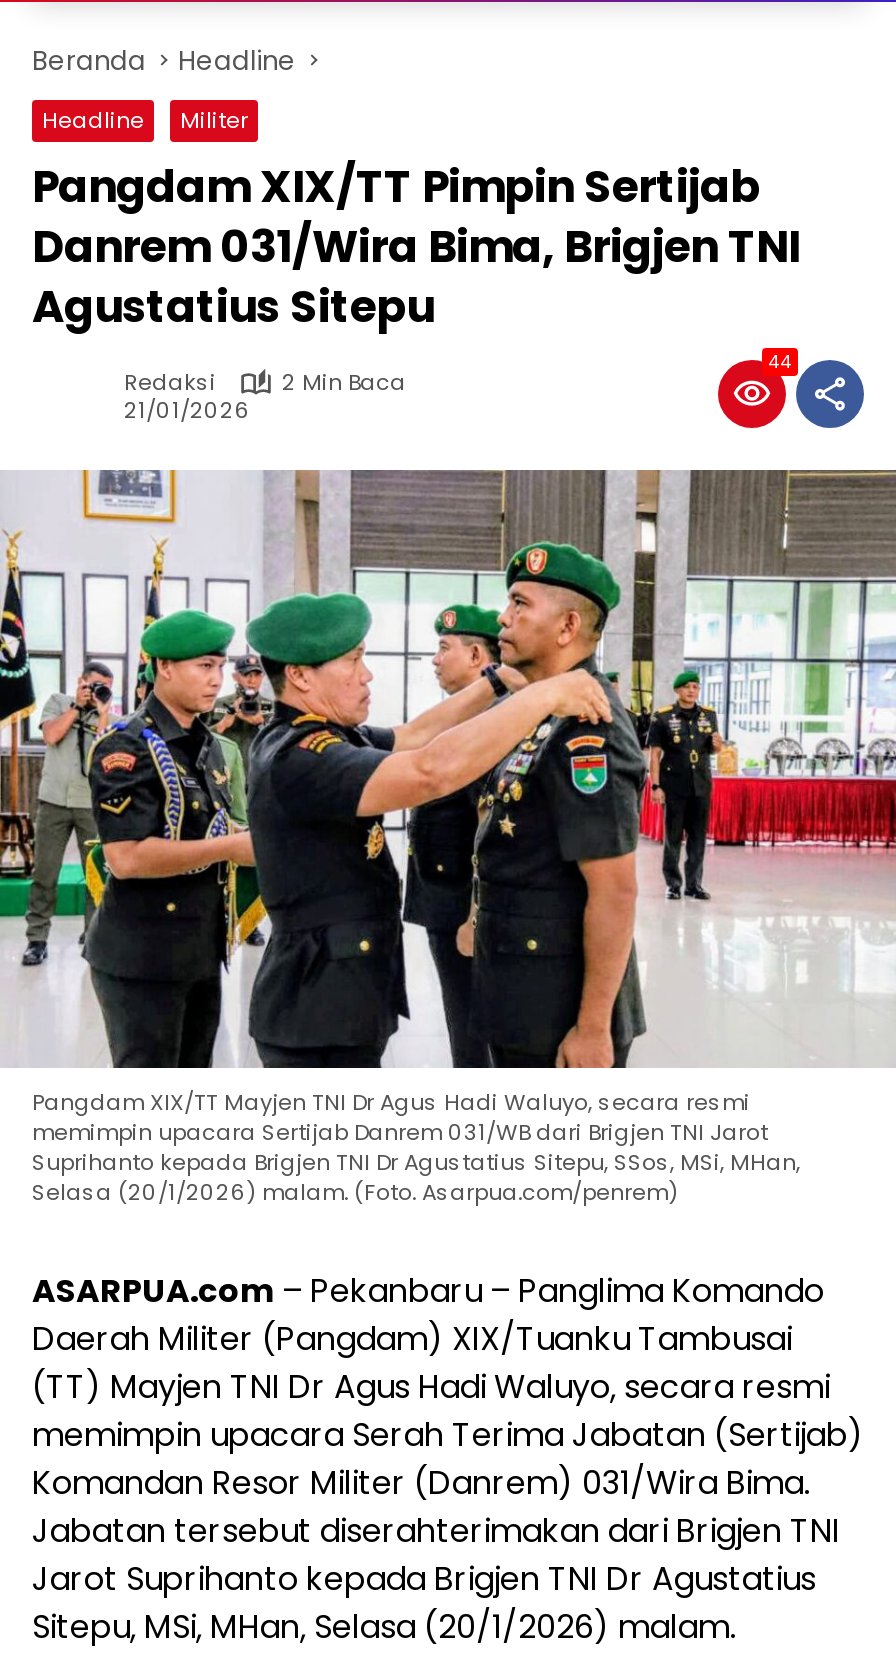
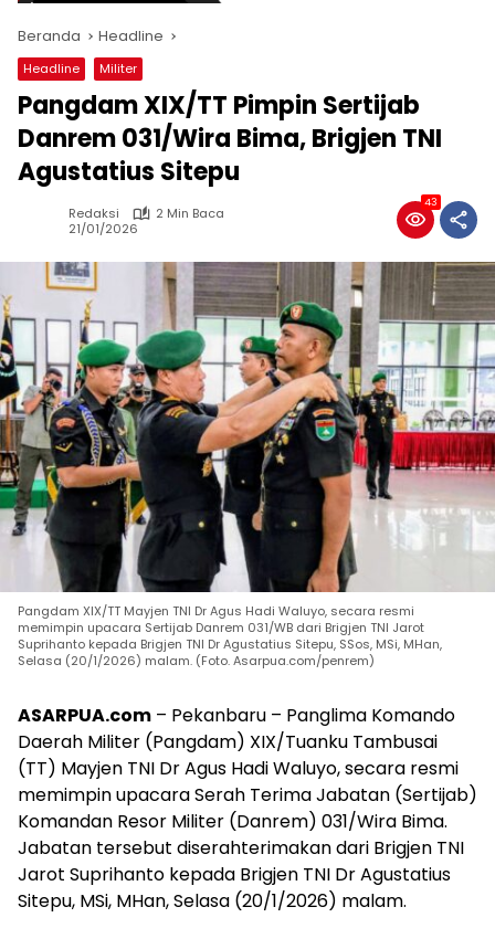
[768,350,792,374] 44 -> [424,196,438,209] 43

